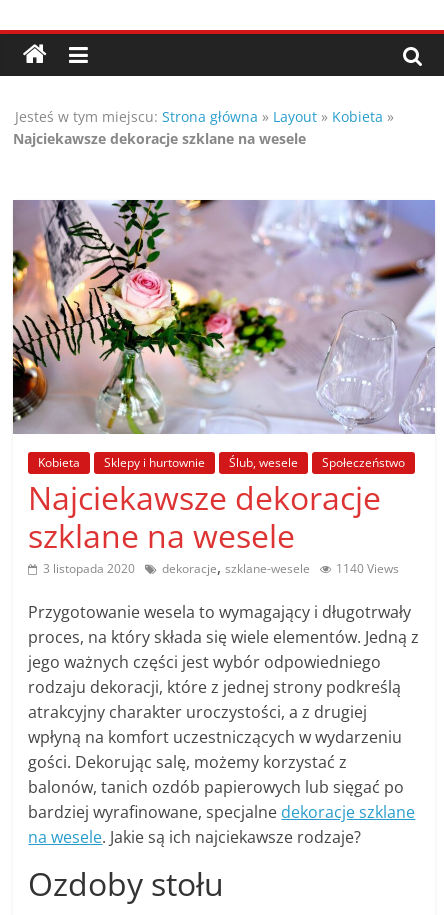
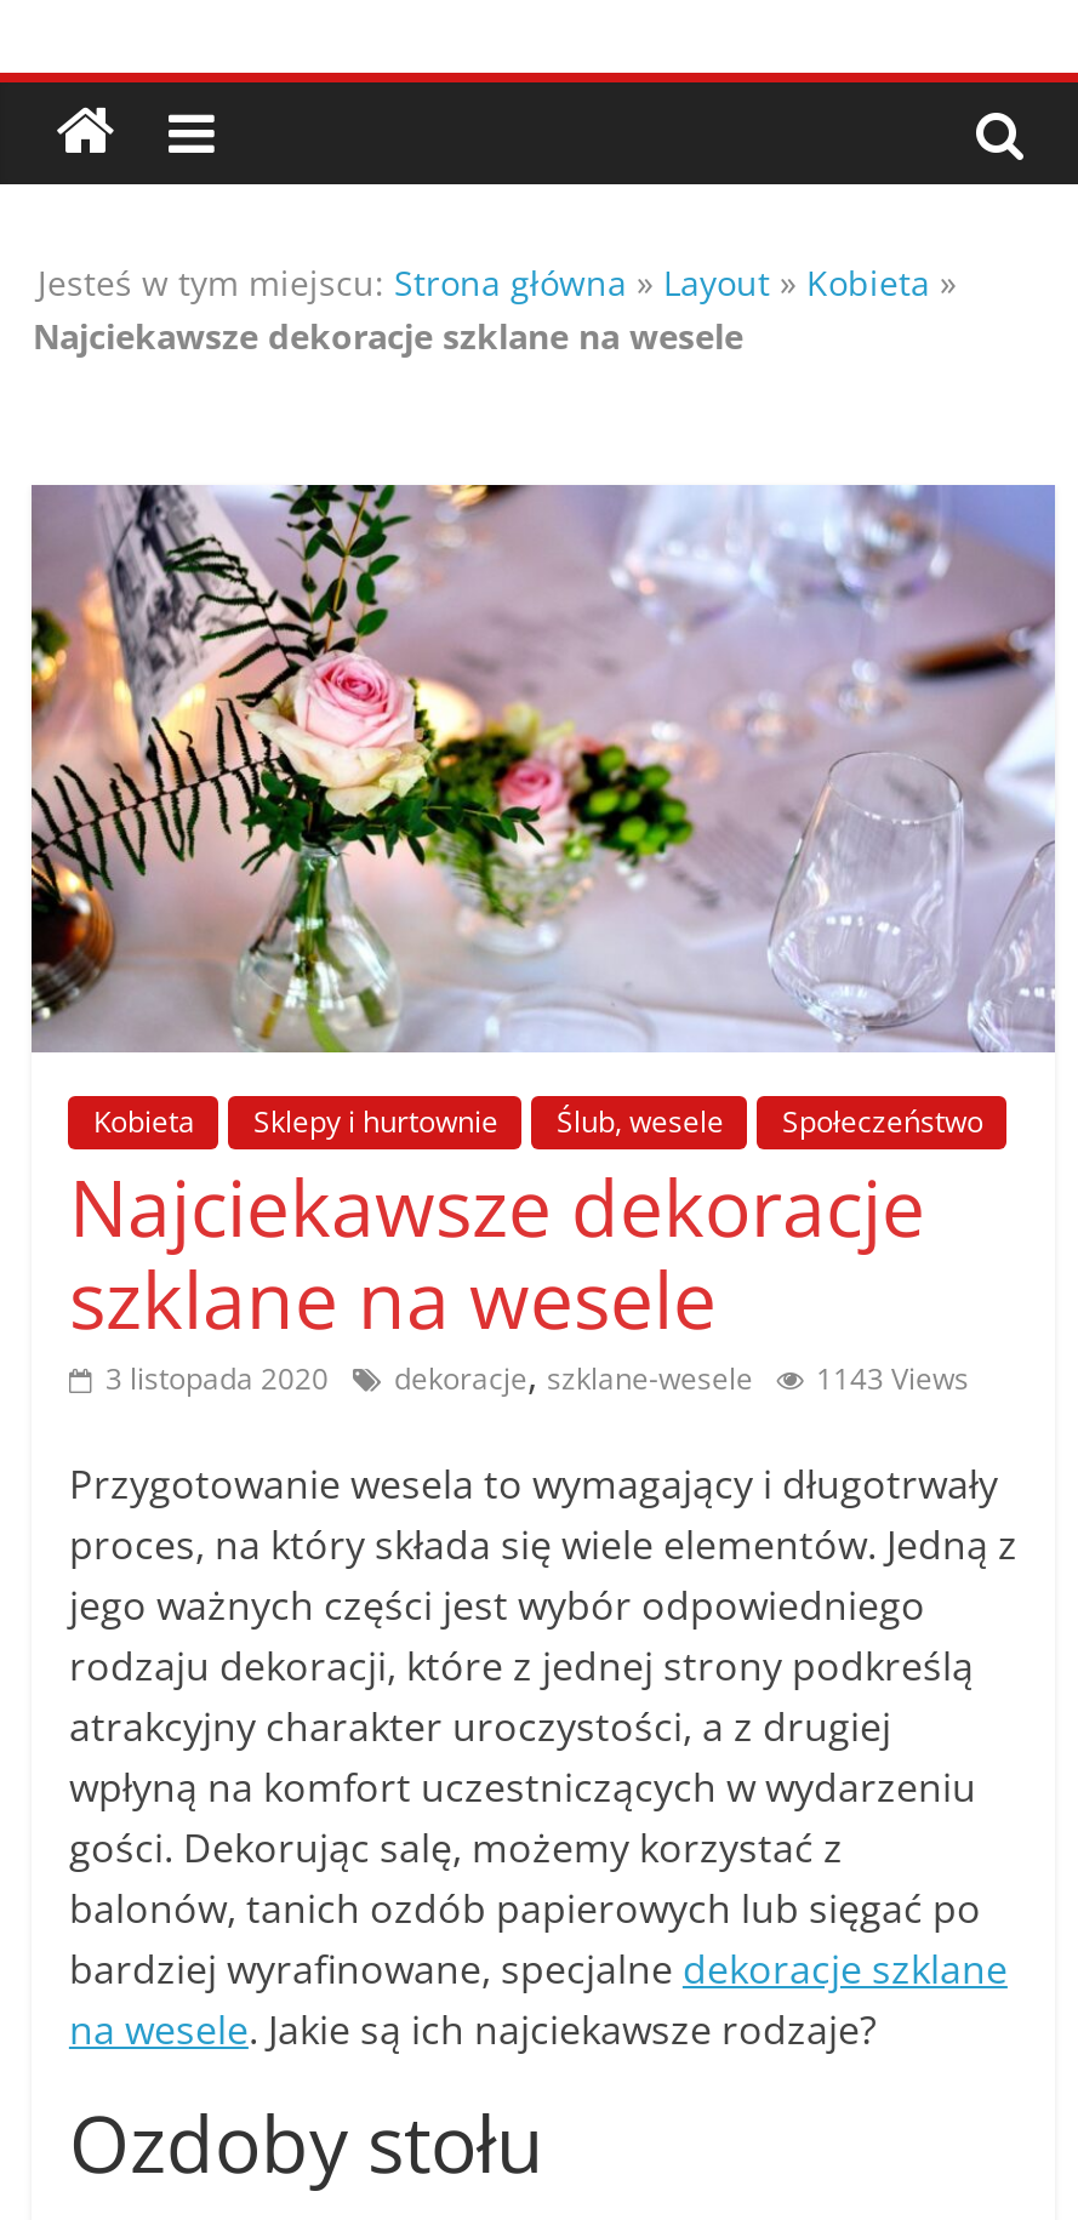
[336,560,399,577] 1140 Views -> [816,1358,969,1400] 1143 Views

